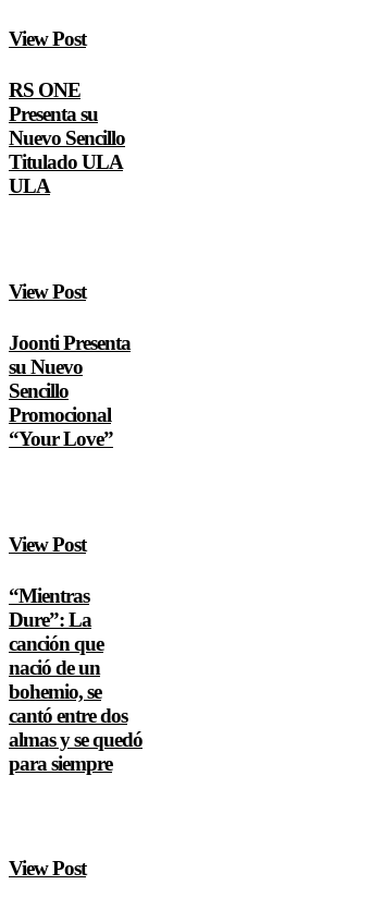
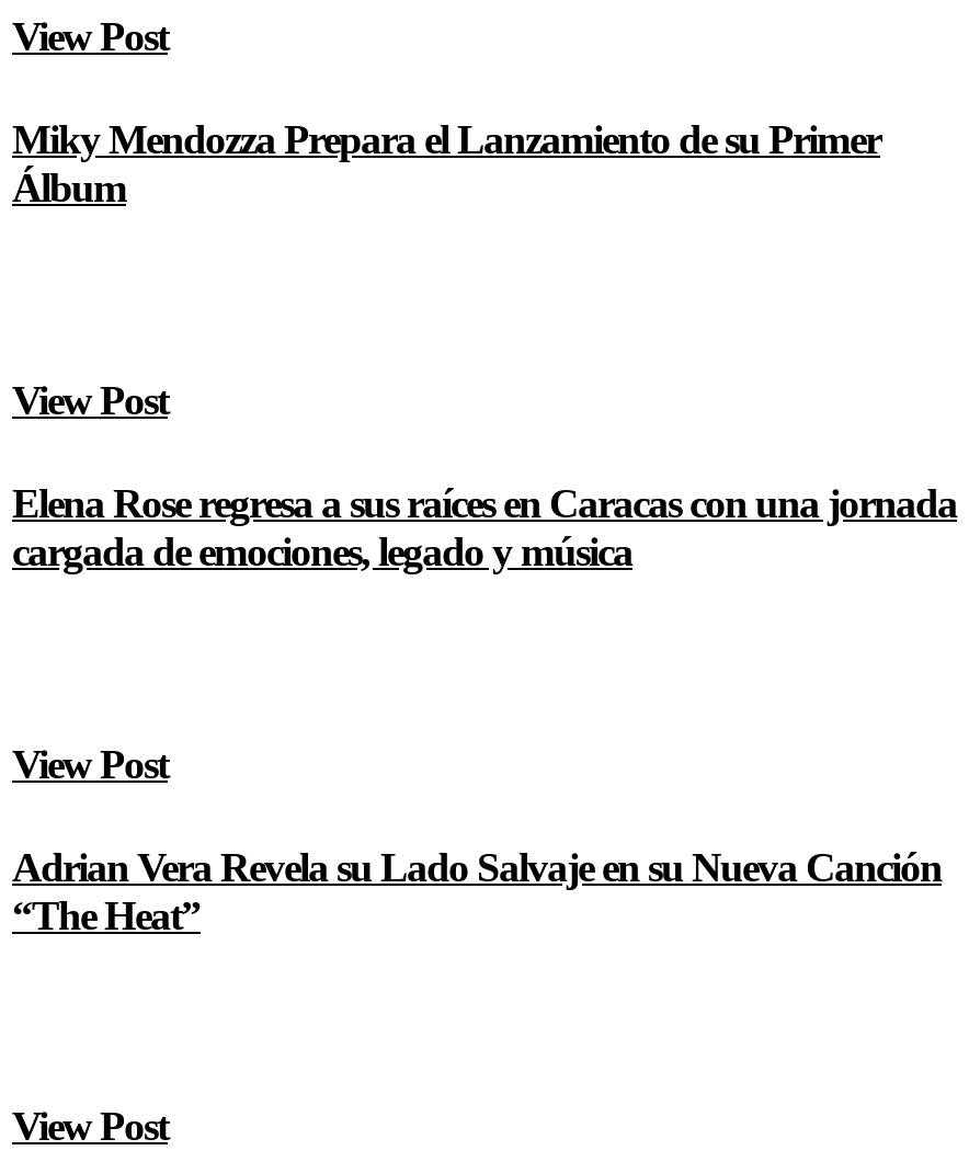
[9,79,125,197] RS ONE | Presenta su | Nuevo Sencillo | Titulado ULA | ULA -> [12,117,880,211] Miky Mendozza Prepara el Lanzamiento de su Primer | Álbum
[9,331,131,450] Joonti Presenta | su Nuevo | Sencillo | Promocional | “Your Love” -> [12,480,957,574] Elena Rose regresa a sus raíces en Caracas con una jornada | cargada de emociones, legado y música
[9,584,143,775] “Mientras | Dure”: La | canción que | nació de un | bohemio, se | cantó entre dos | almas y se quedó | para siempre -> [12,844,942,938] Adrian Vera Revela su Lado Salvaje en su Nueva Canción | “The Heat”

